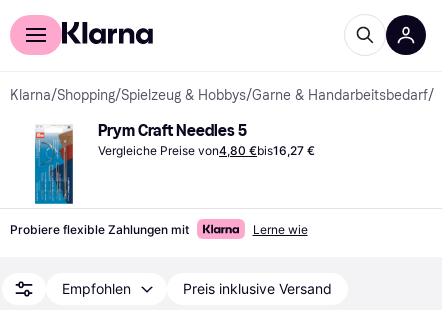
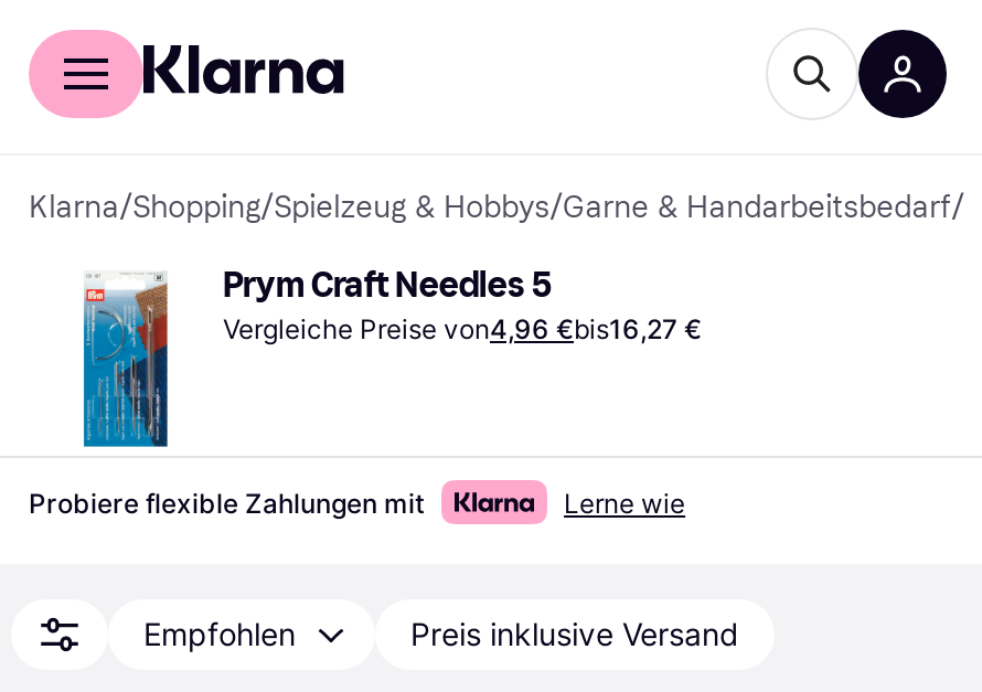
[98,143,315,158] Vergleiche Preise von4,80 €bis16,27 € -> [223,312,702,345] Vergleiche Preise von4,96 €bis16,27 €

